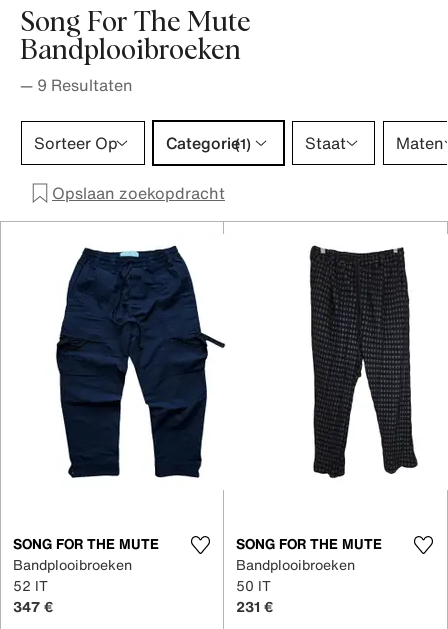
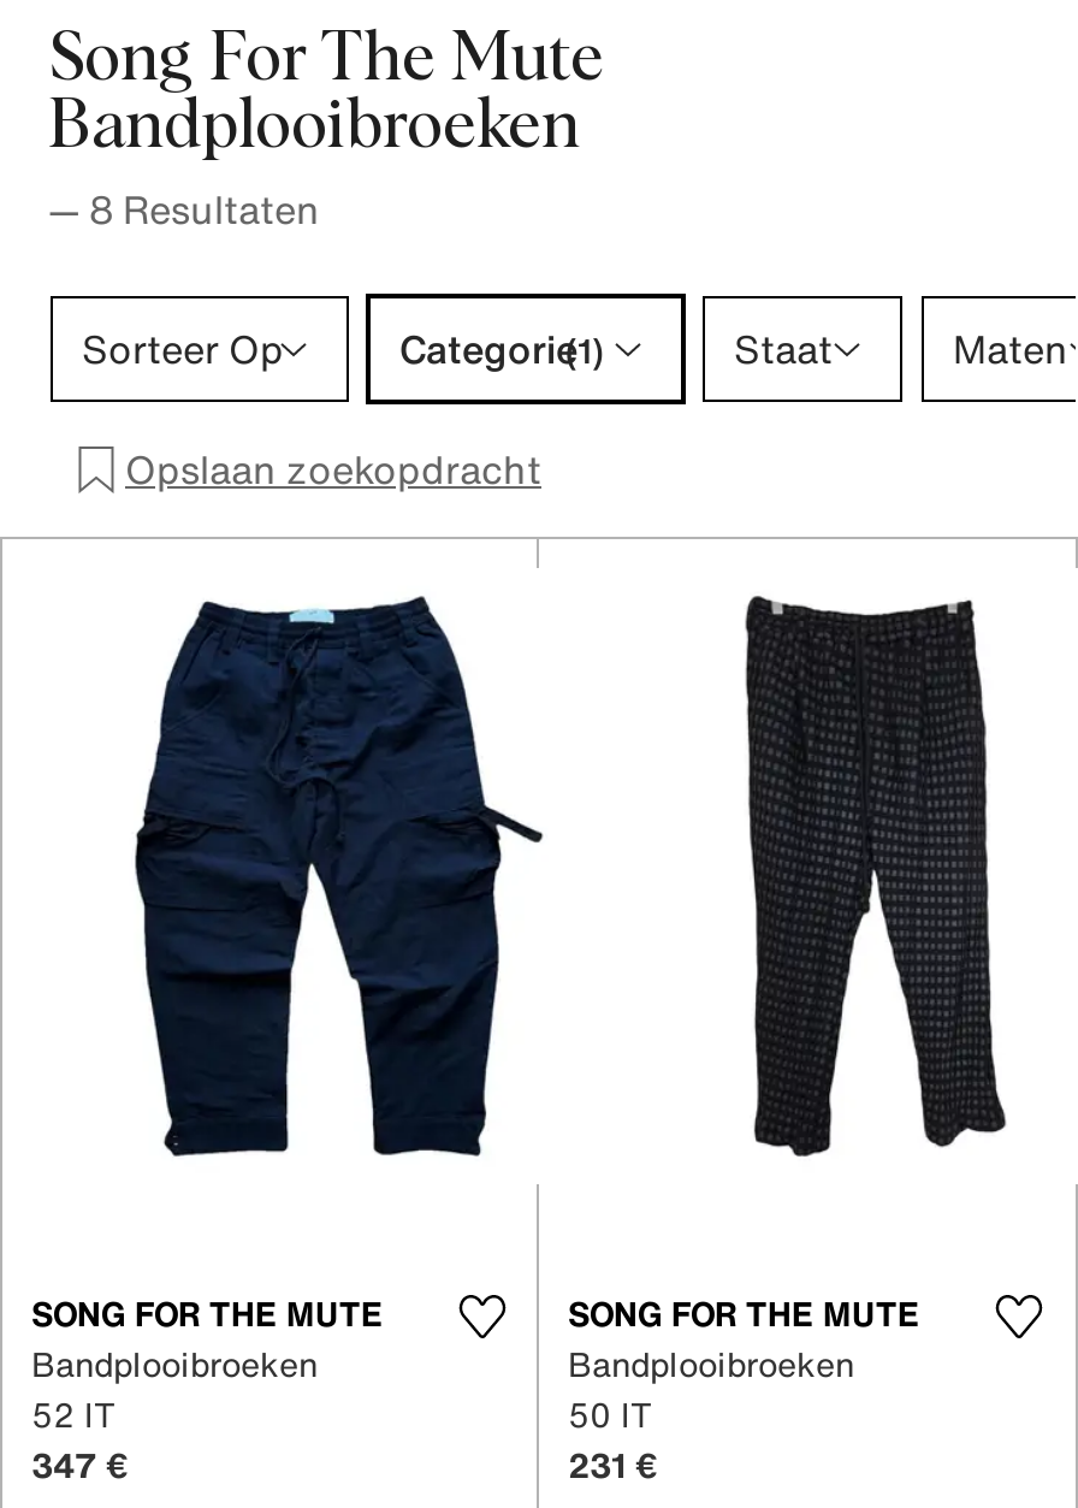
[20,73,133,97] — 9 Resultaten -> [48,181,320,238] — 8 Resultaten

